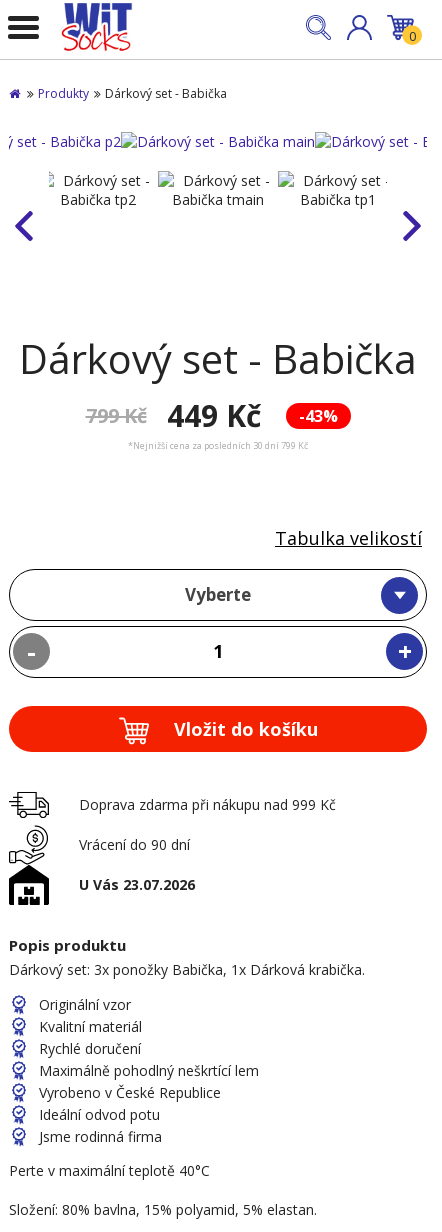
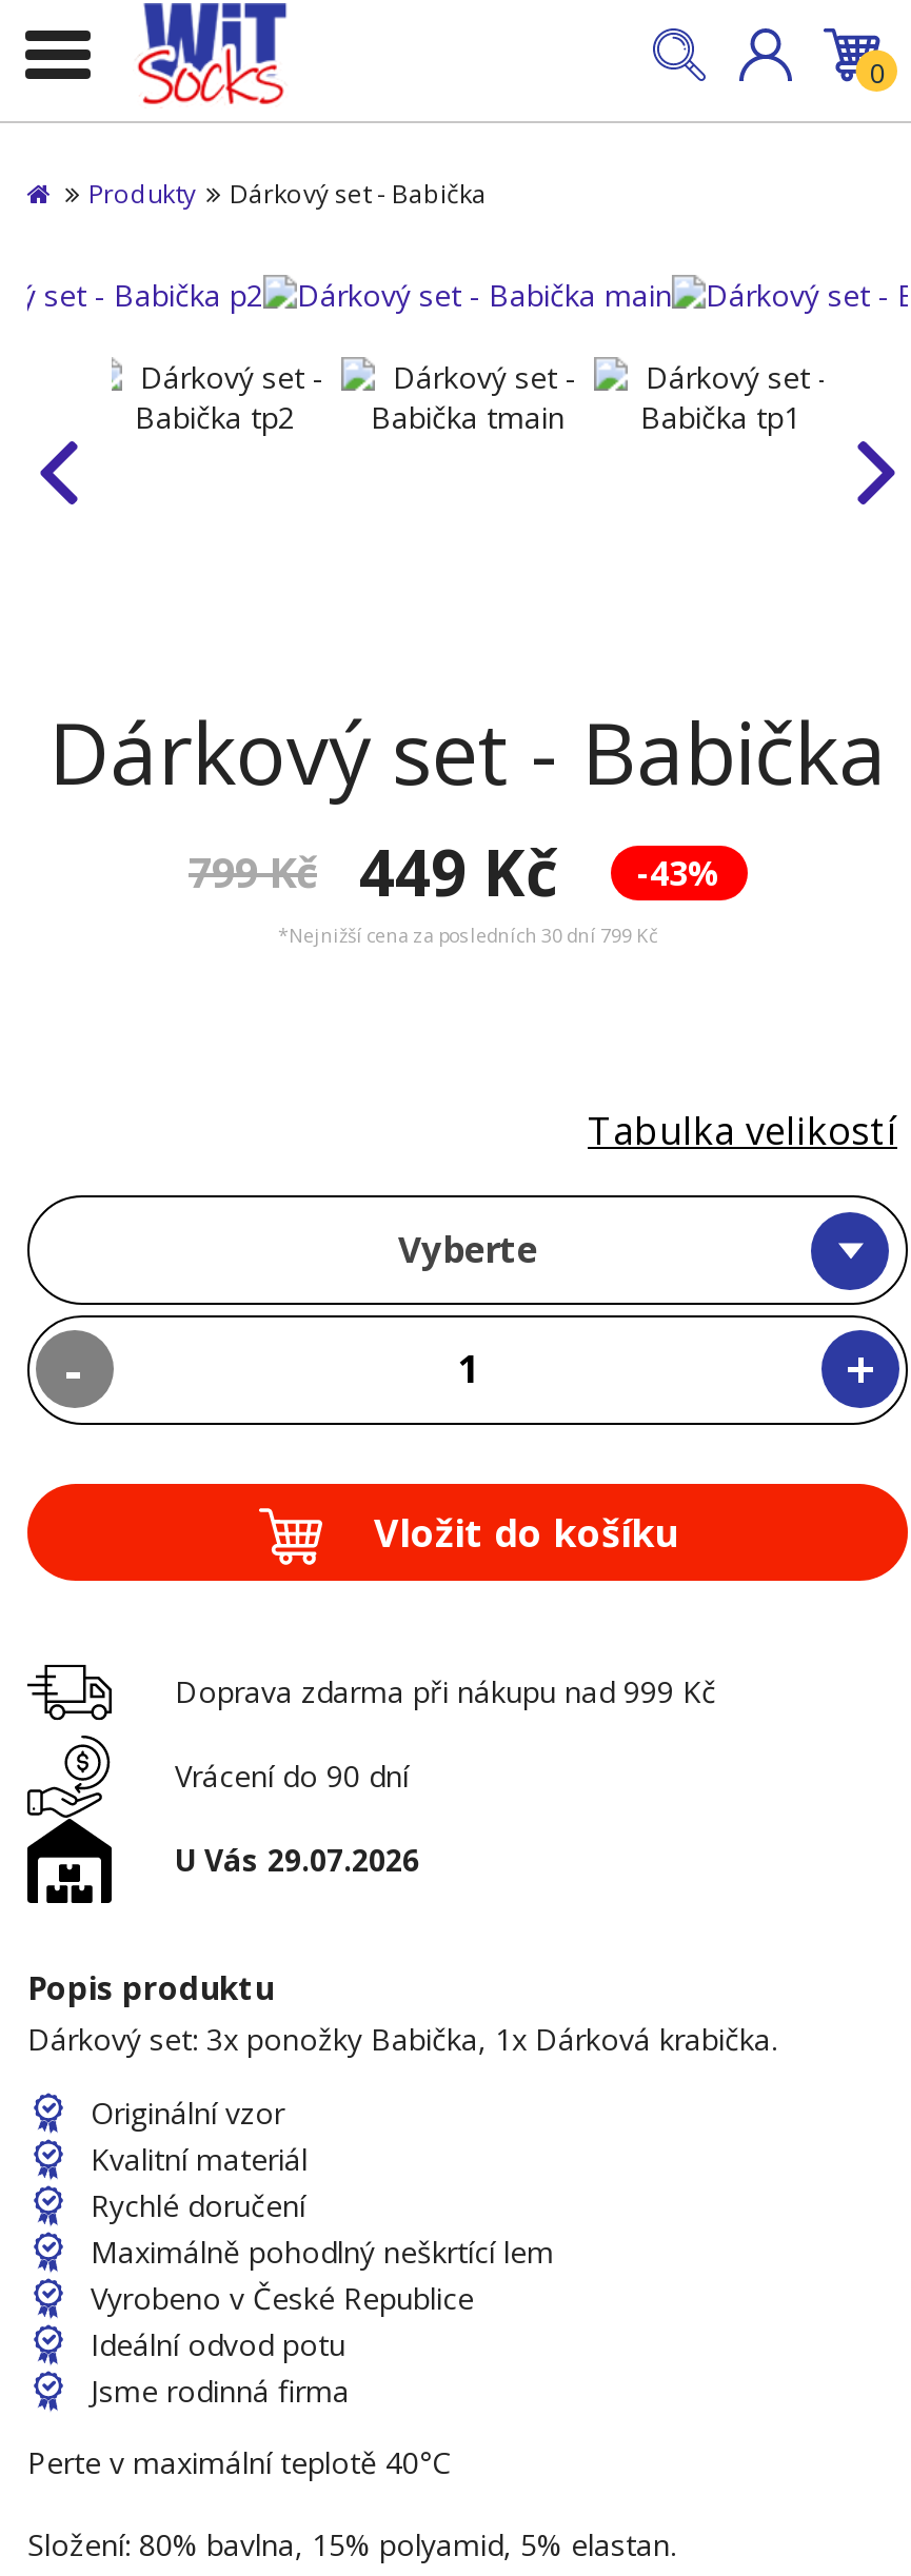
[79,875,195,894] U Vás 23.07.2026 -> [175,1840,419,1880] U Vás 29.07.2026

